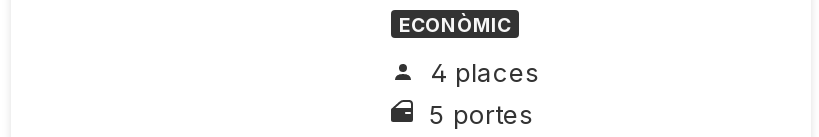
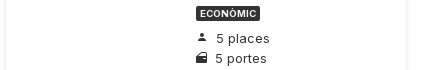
[431,58,539,88] 4 places -> [216,31,270,46] 5 places

